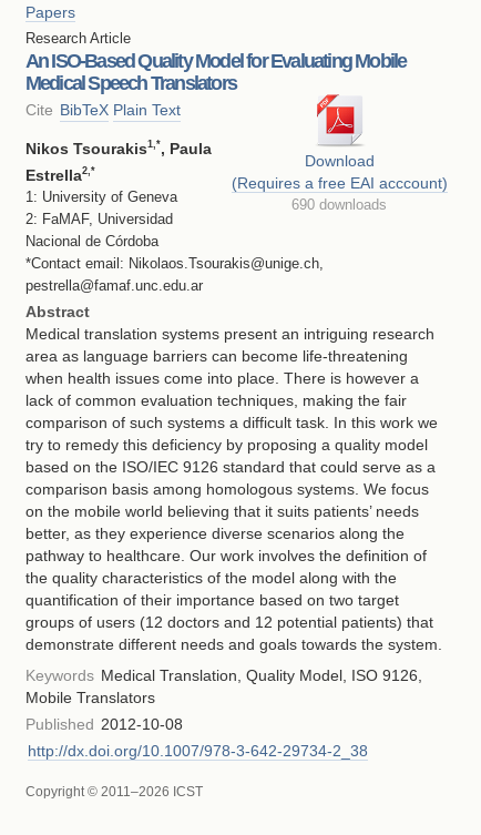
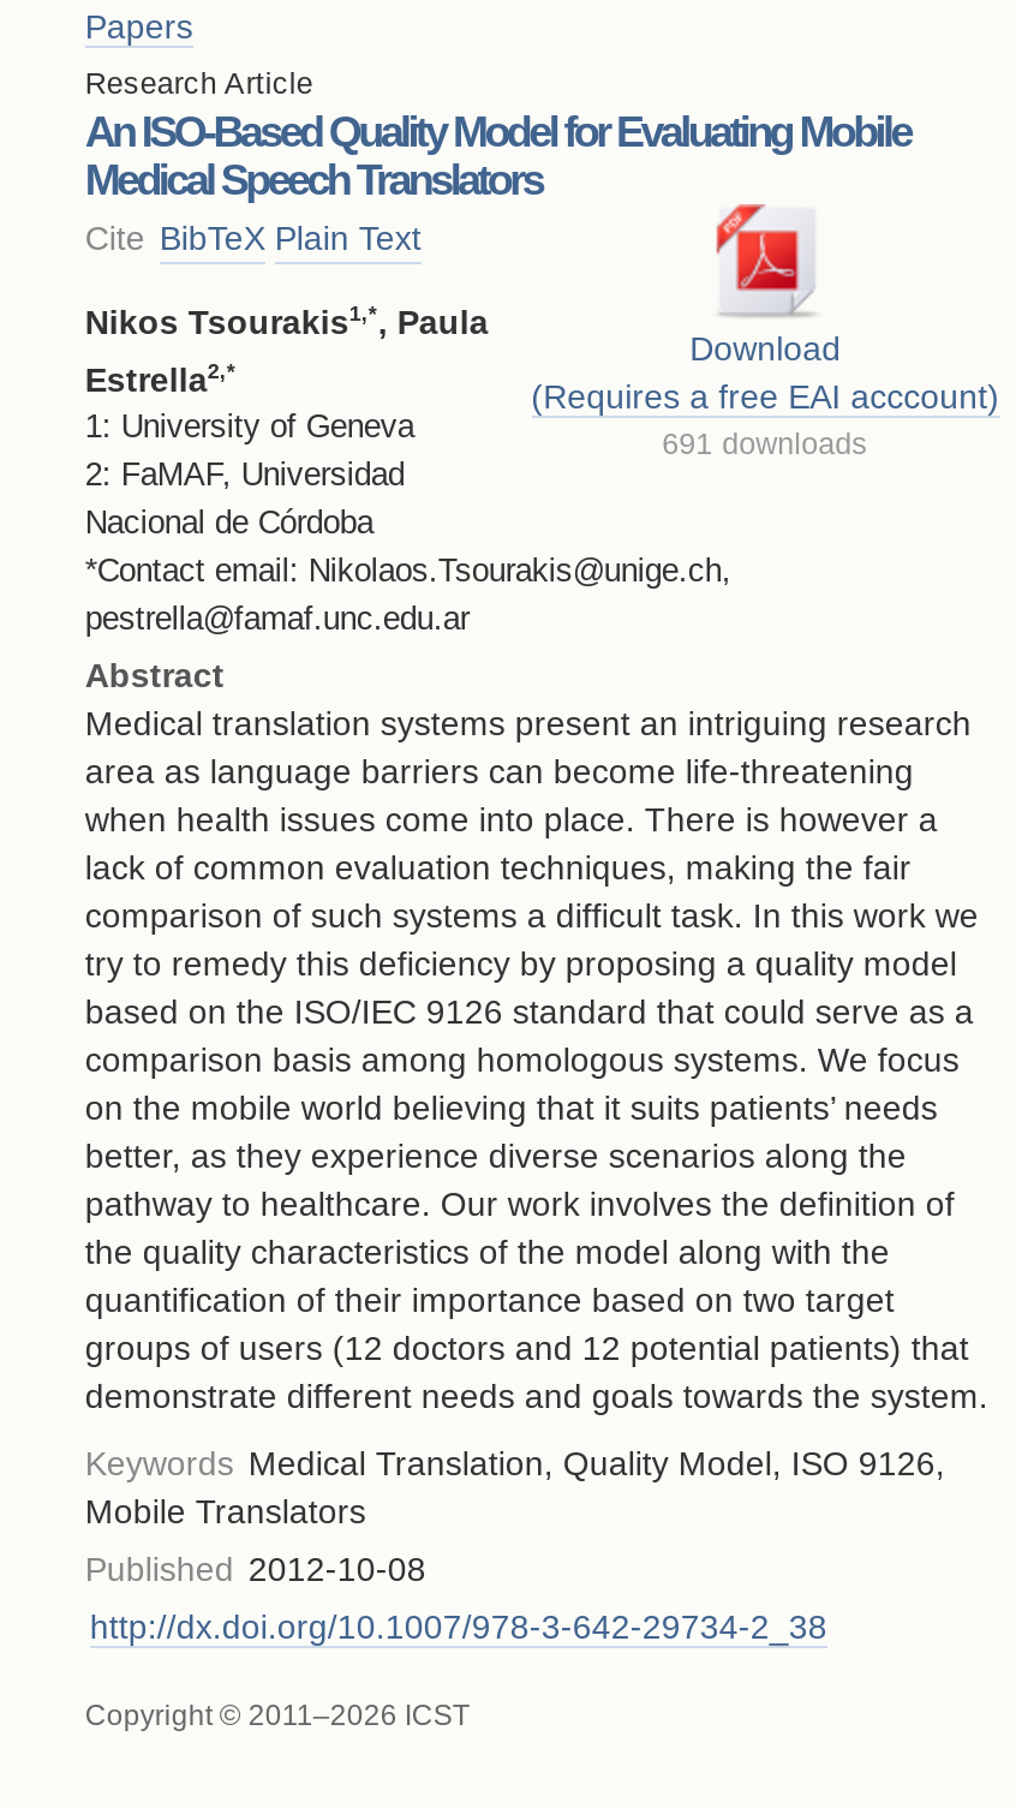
[292,197,387,213] 690 downloads -> [662,427,869,461] 691 downloads

